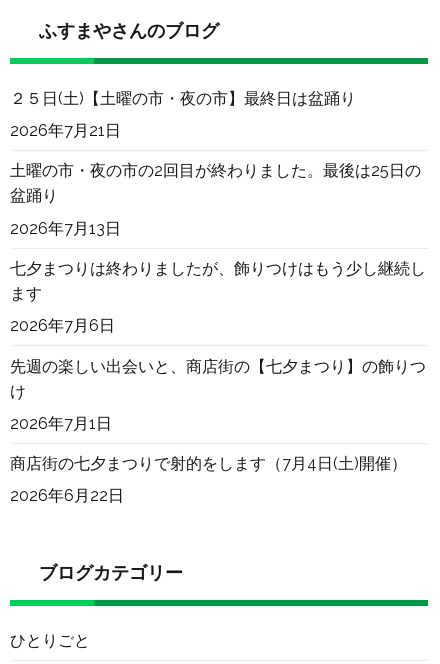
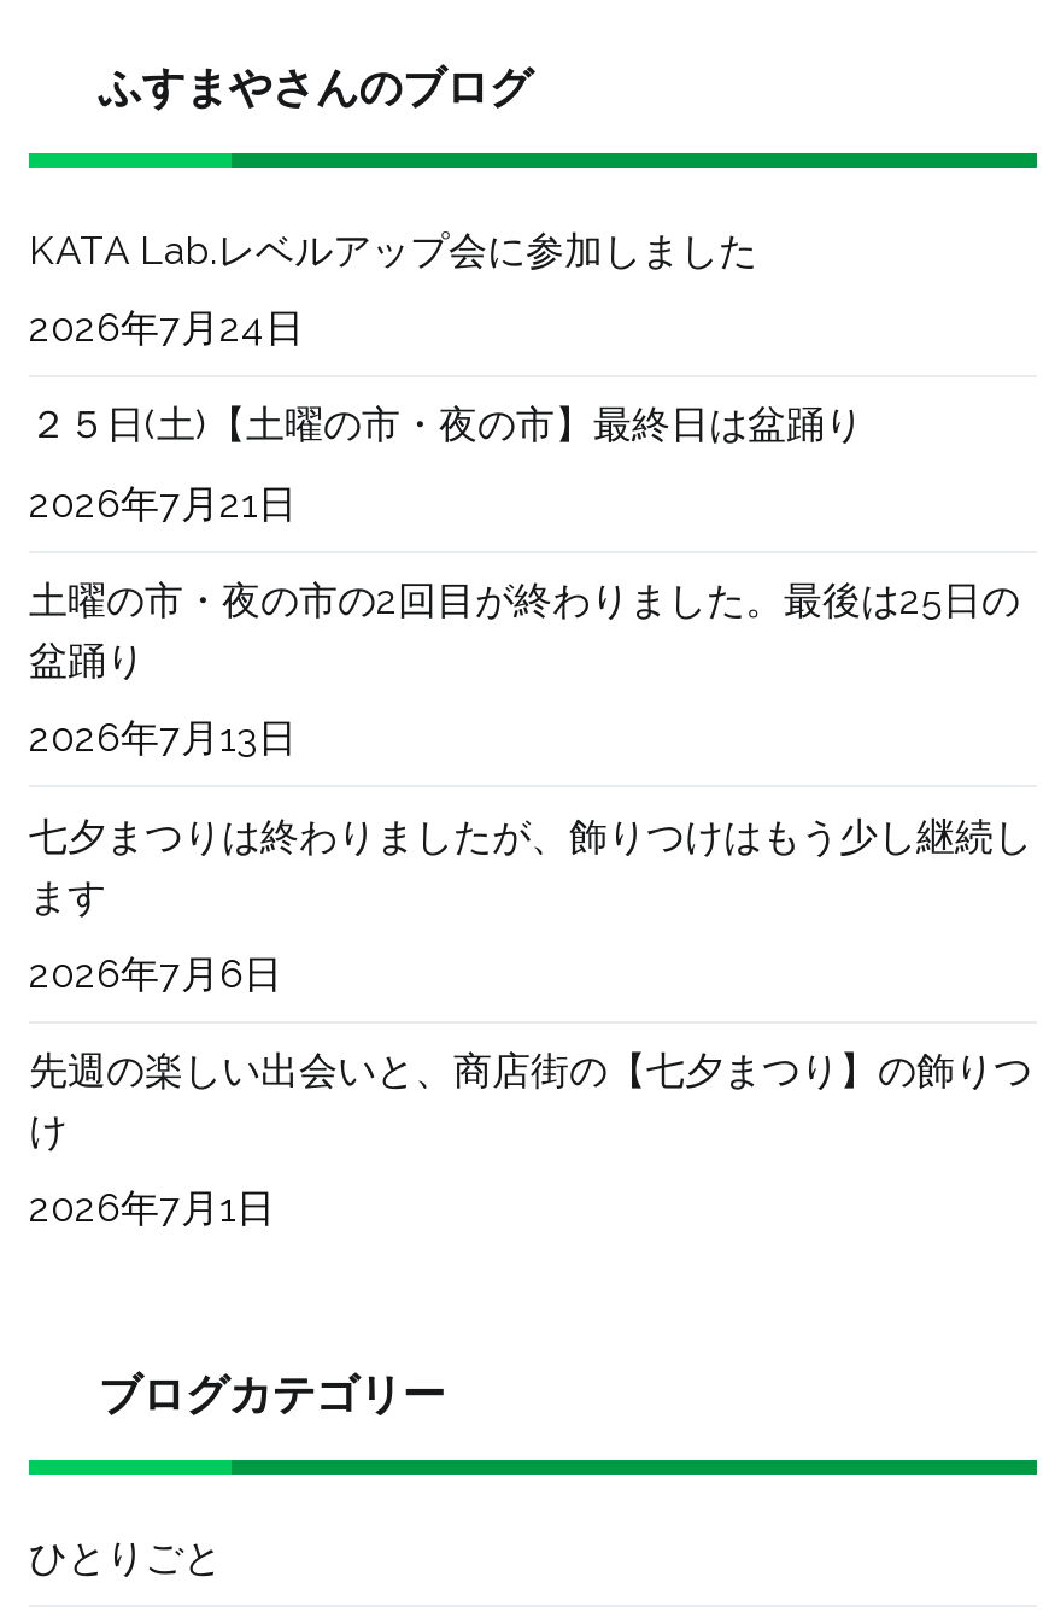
none -> [29,227,757,351] KATA Lab.レベルアップ会に参加しました | 2026年7月24日
moved [10,89,426,433] -> [29,402,1032,1231]: ２５日(土)【土曜の市・夜の市】最終日は盆踊り | 2026年7月21日 | 土曜の市・夜の市の2回目が終わりました。最後は25日の | ... | け | 2026年7月1日
[10,454,407,505] 商店街の七夕まつりで射的をします（7月4日(土)開催） | 2026年6月22日 -> none

